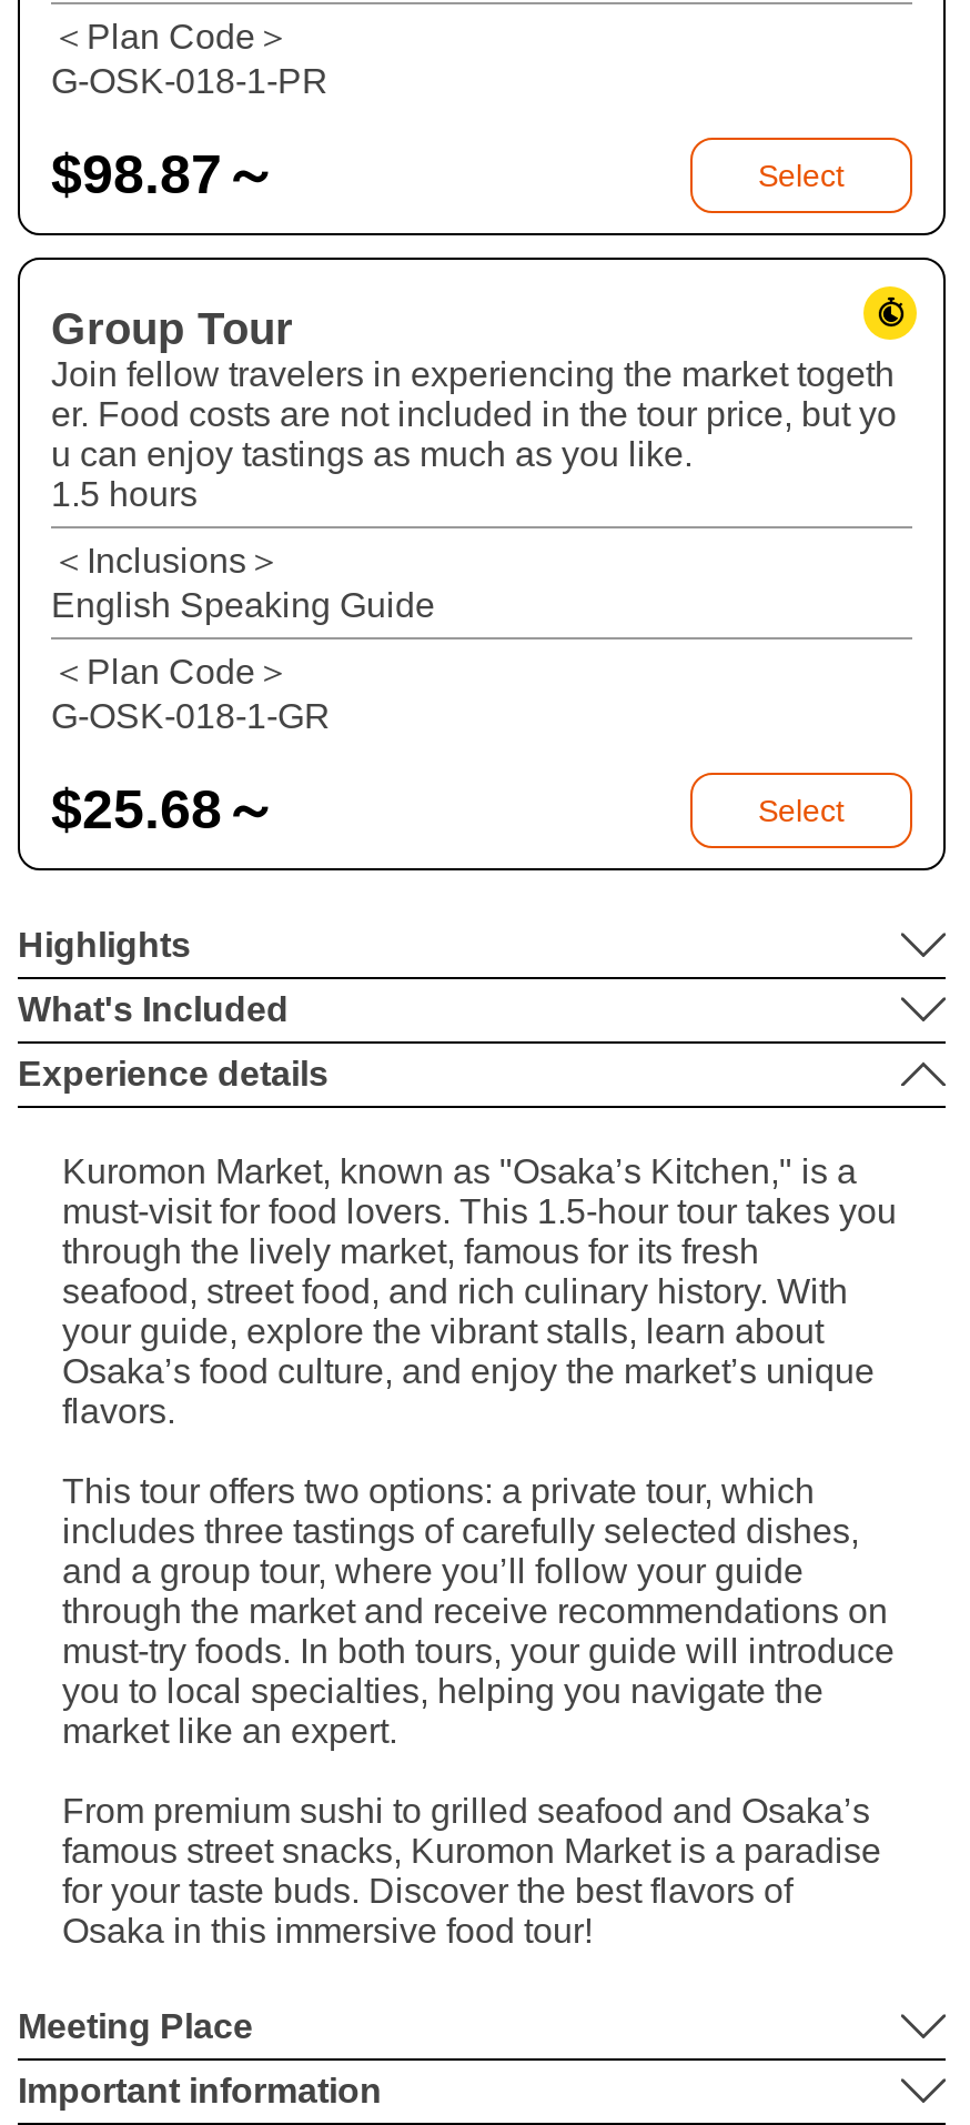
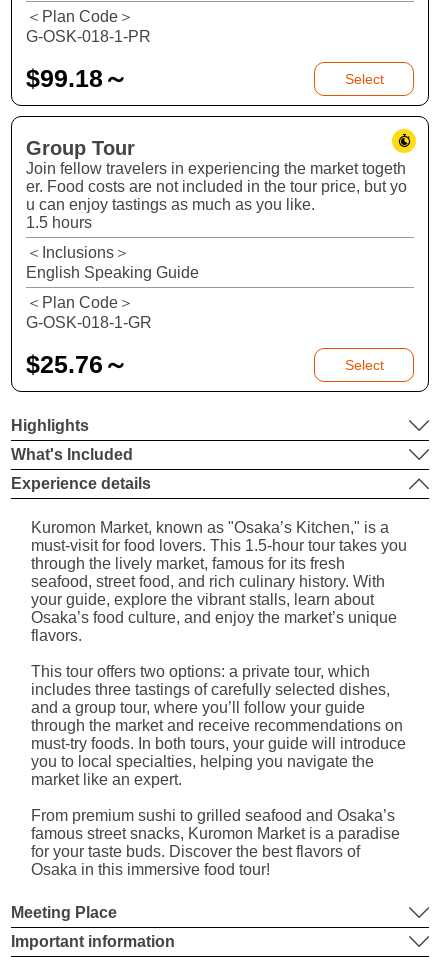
[51,142,277,204] $98.87～ -> [26,64,128,92] $99.18～
[51,777,277,839] $25.68～ -> [26,350,128,378] $25.76～

